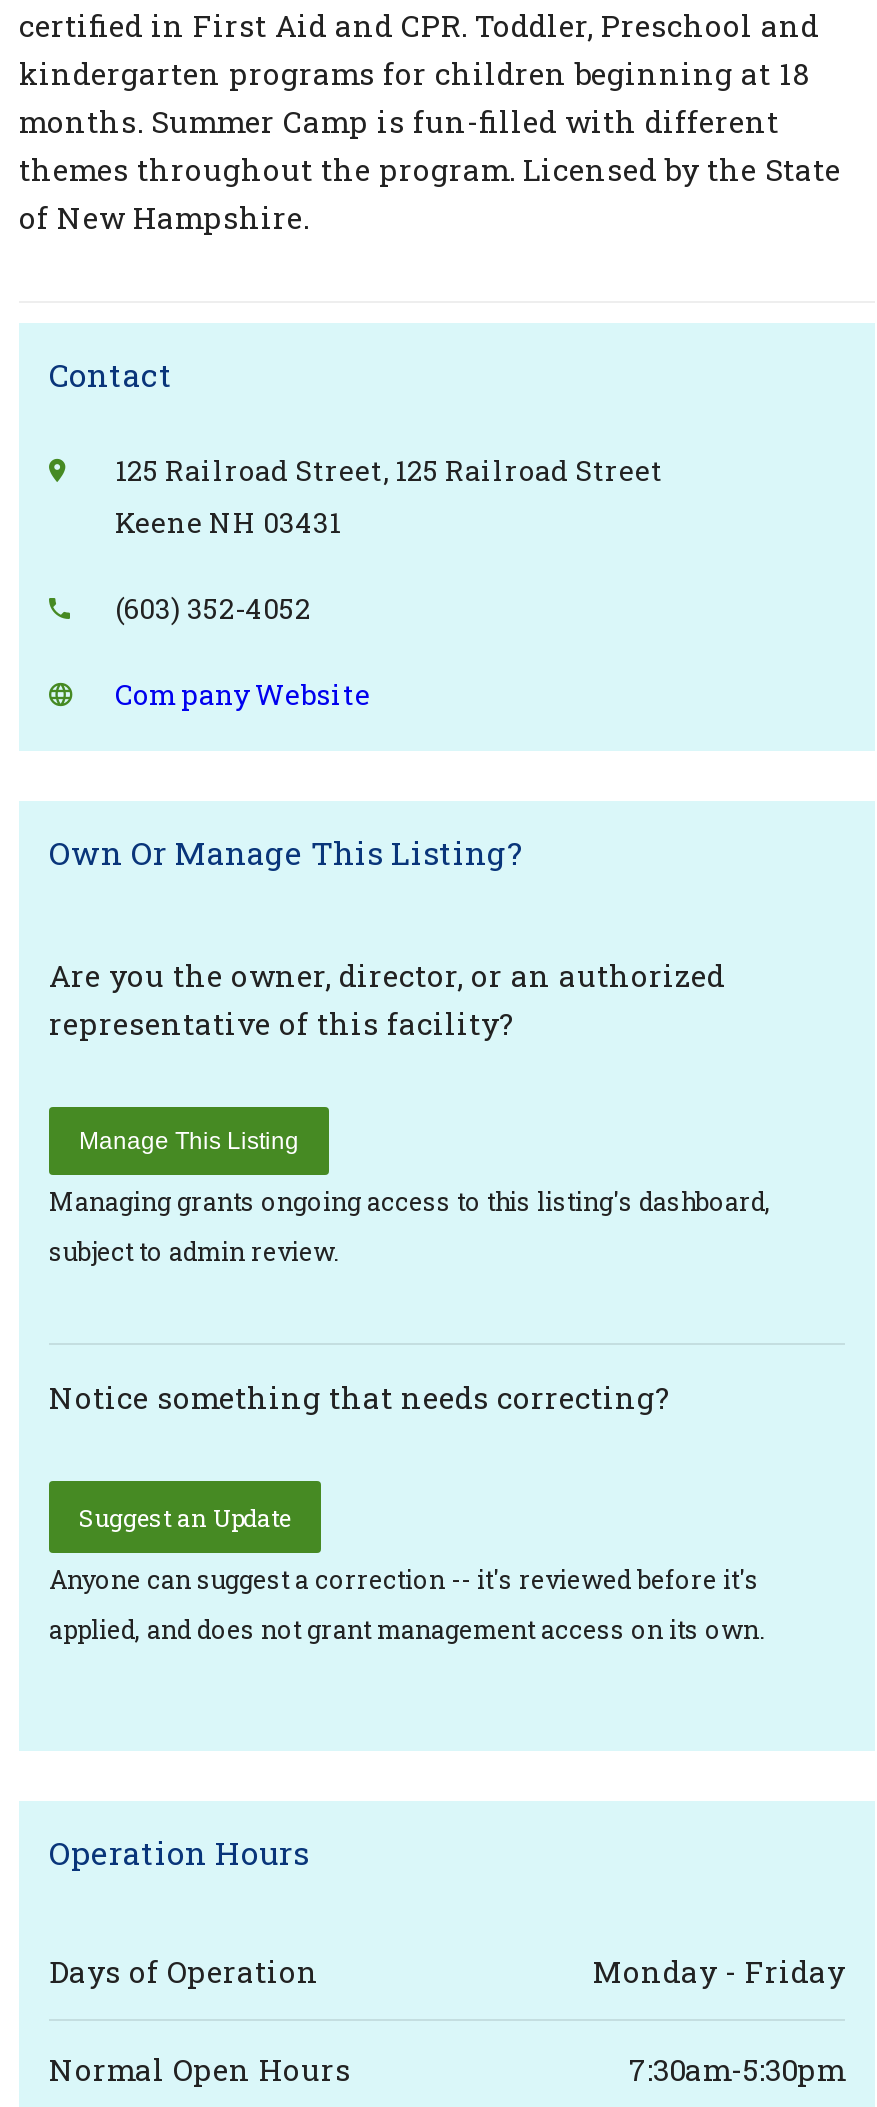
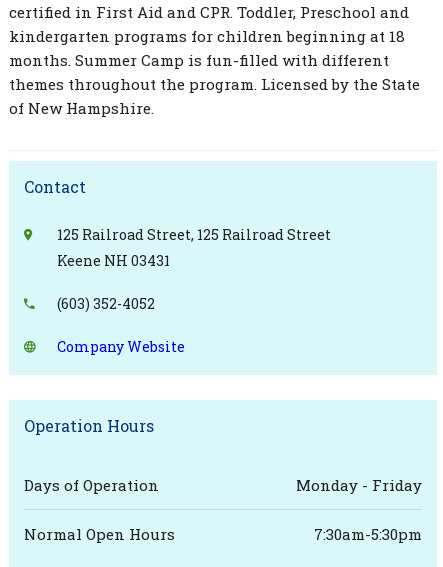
[49,830,771,1266] Own Or Manage This Listing? | Are you the owner, director, or an authorized | representative of this facility? | Manage This Listing | Managing grants ongoing access to this listing's dashboard, | subject to admin review. -> none
[49,1376,765,1644] Notice something that needs correcting? | Suggest an Update | Anyone can suggest a correction -- it's reviewed before it's | applied, and does not grant management access on its own. -> none

